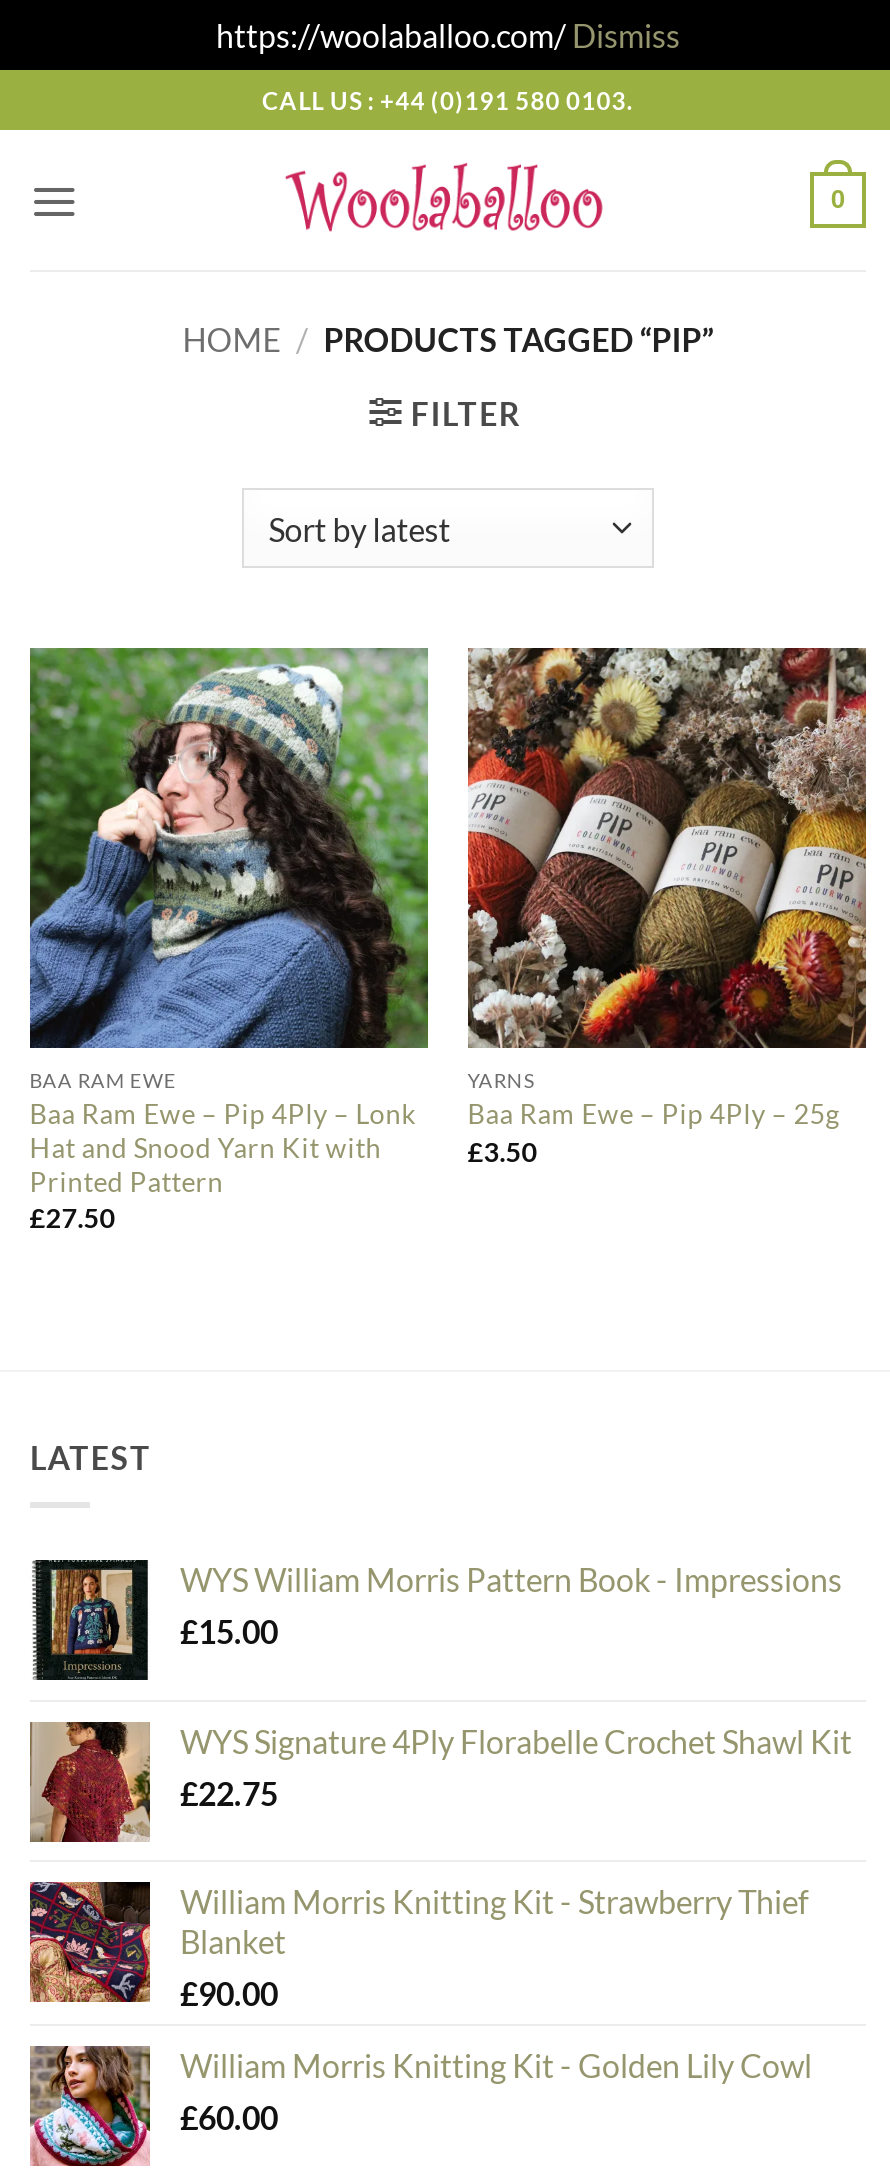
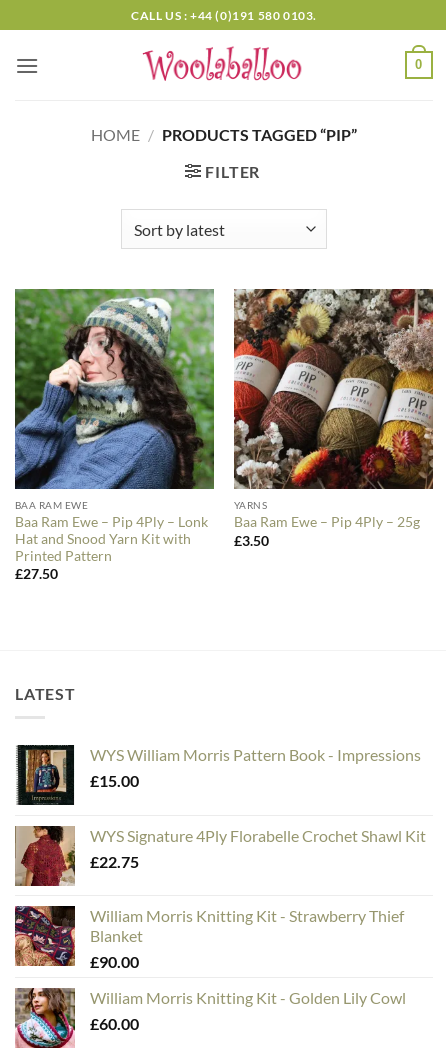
[216,16,680,54] https://woolaballoo.com/ Dismiss -> none

